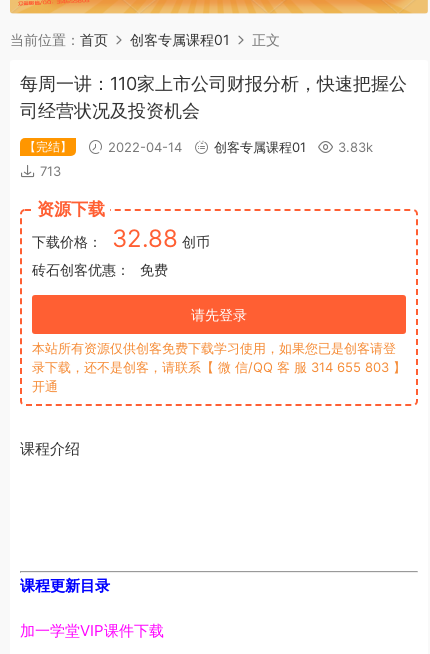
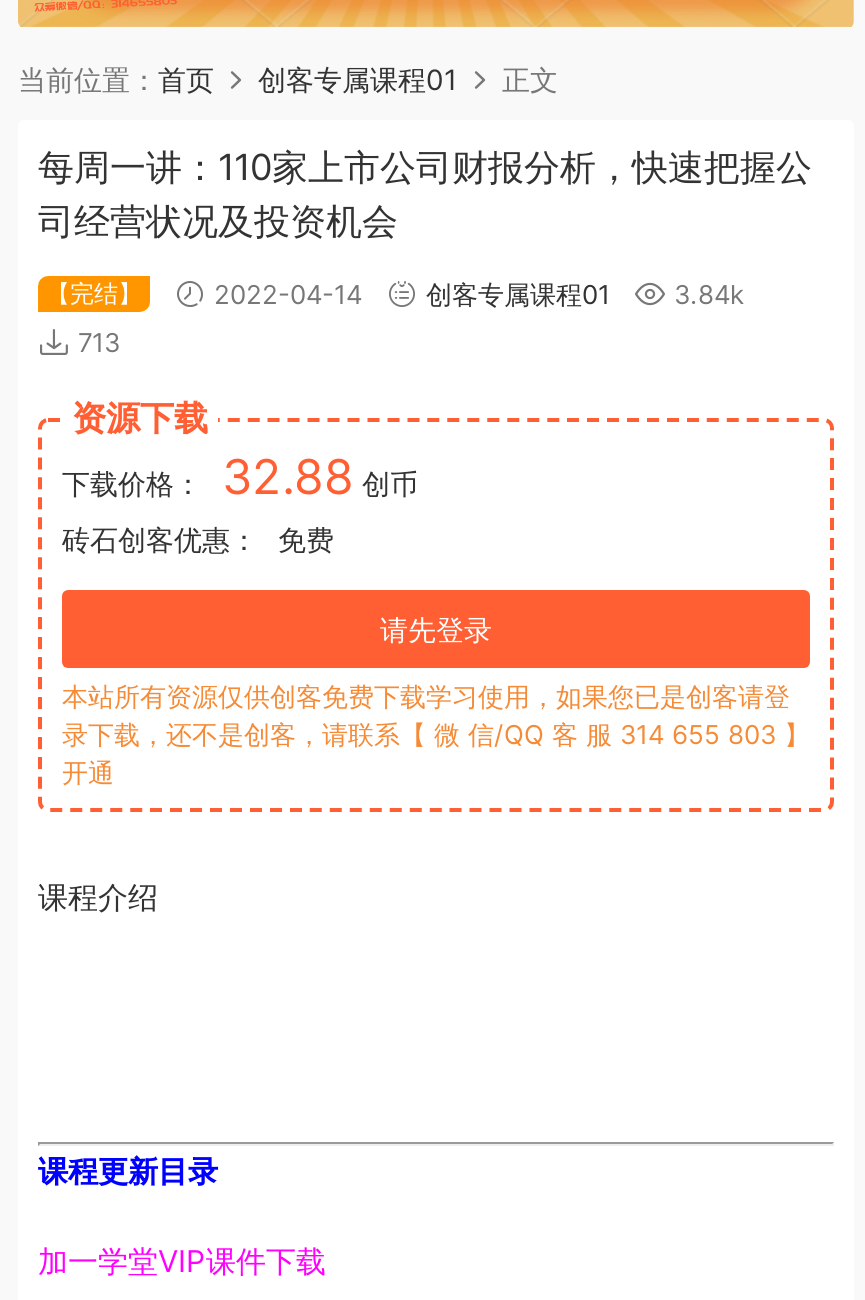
[104,139,373,155] 2022-04-14 创客专属课程01 3.83k -> [206,278,744,310] 2022-04-14 创客专属课程01 3.84k

